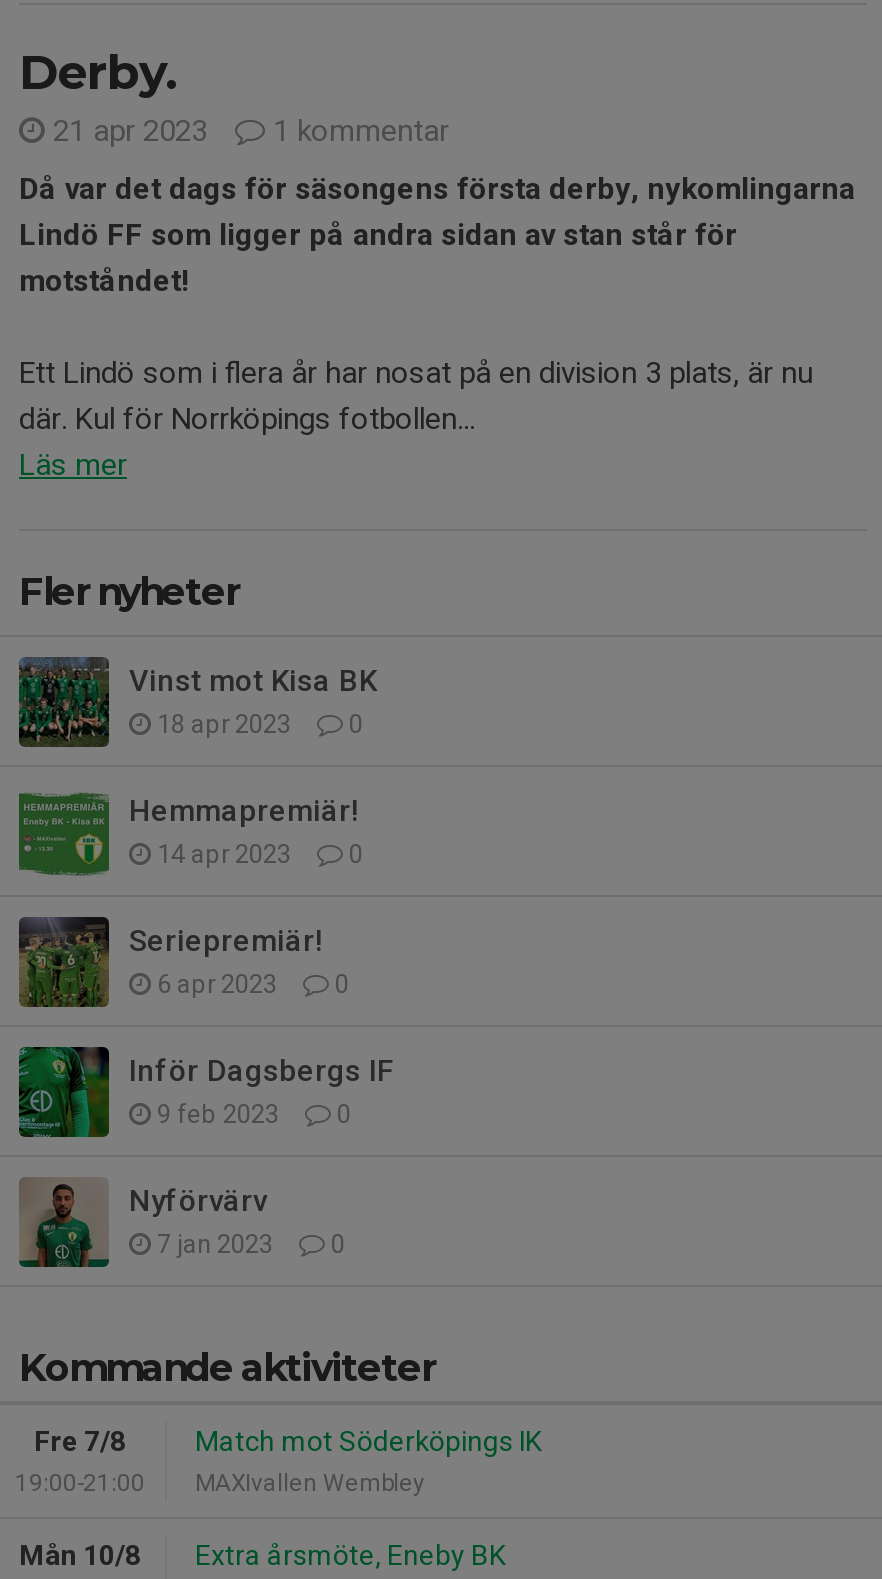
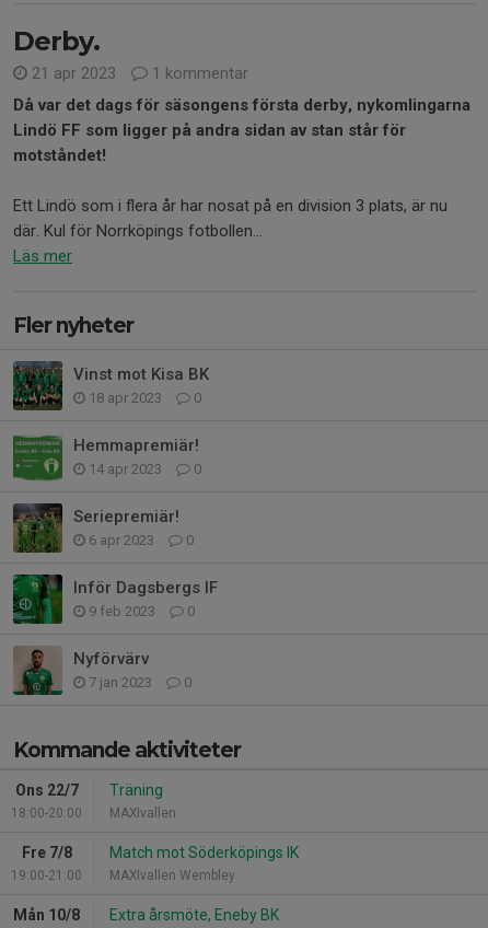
none -> [11,782,82,821] Ons 22/7 | 18:00-20:00
none -> [109,782,176,821] Träning | MAXIvallen

